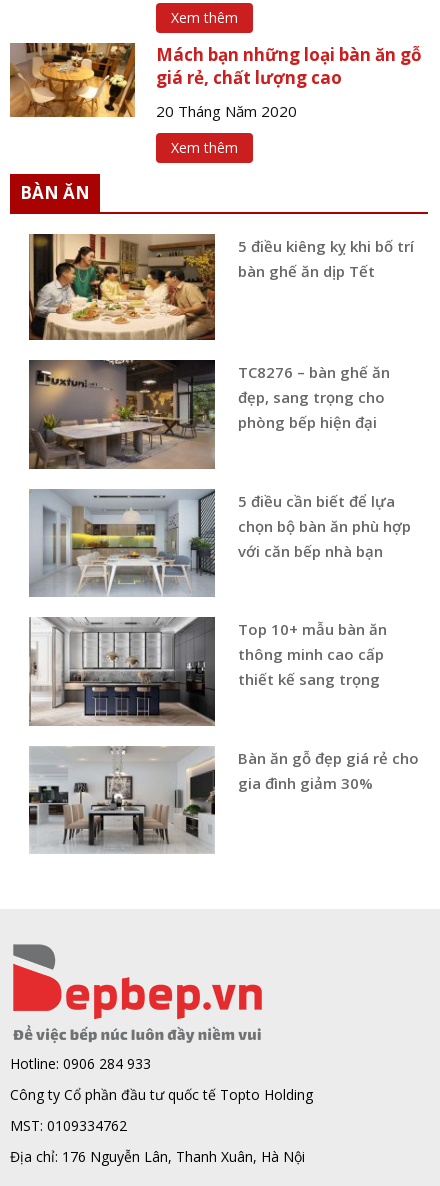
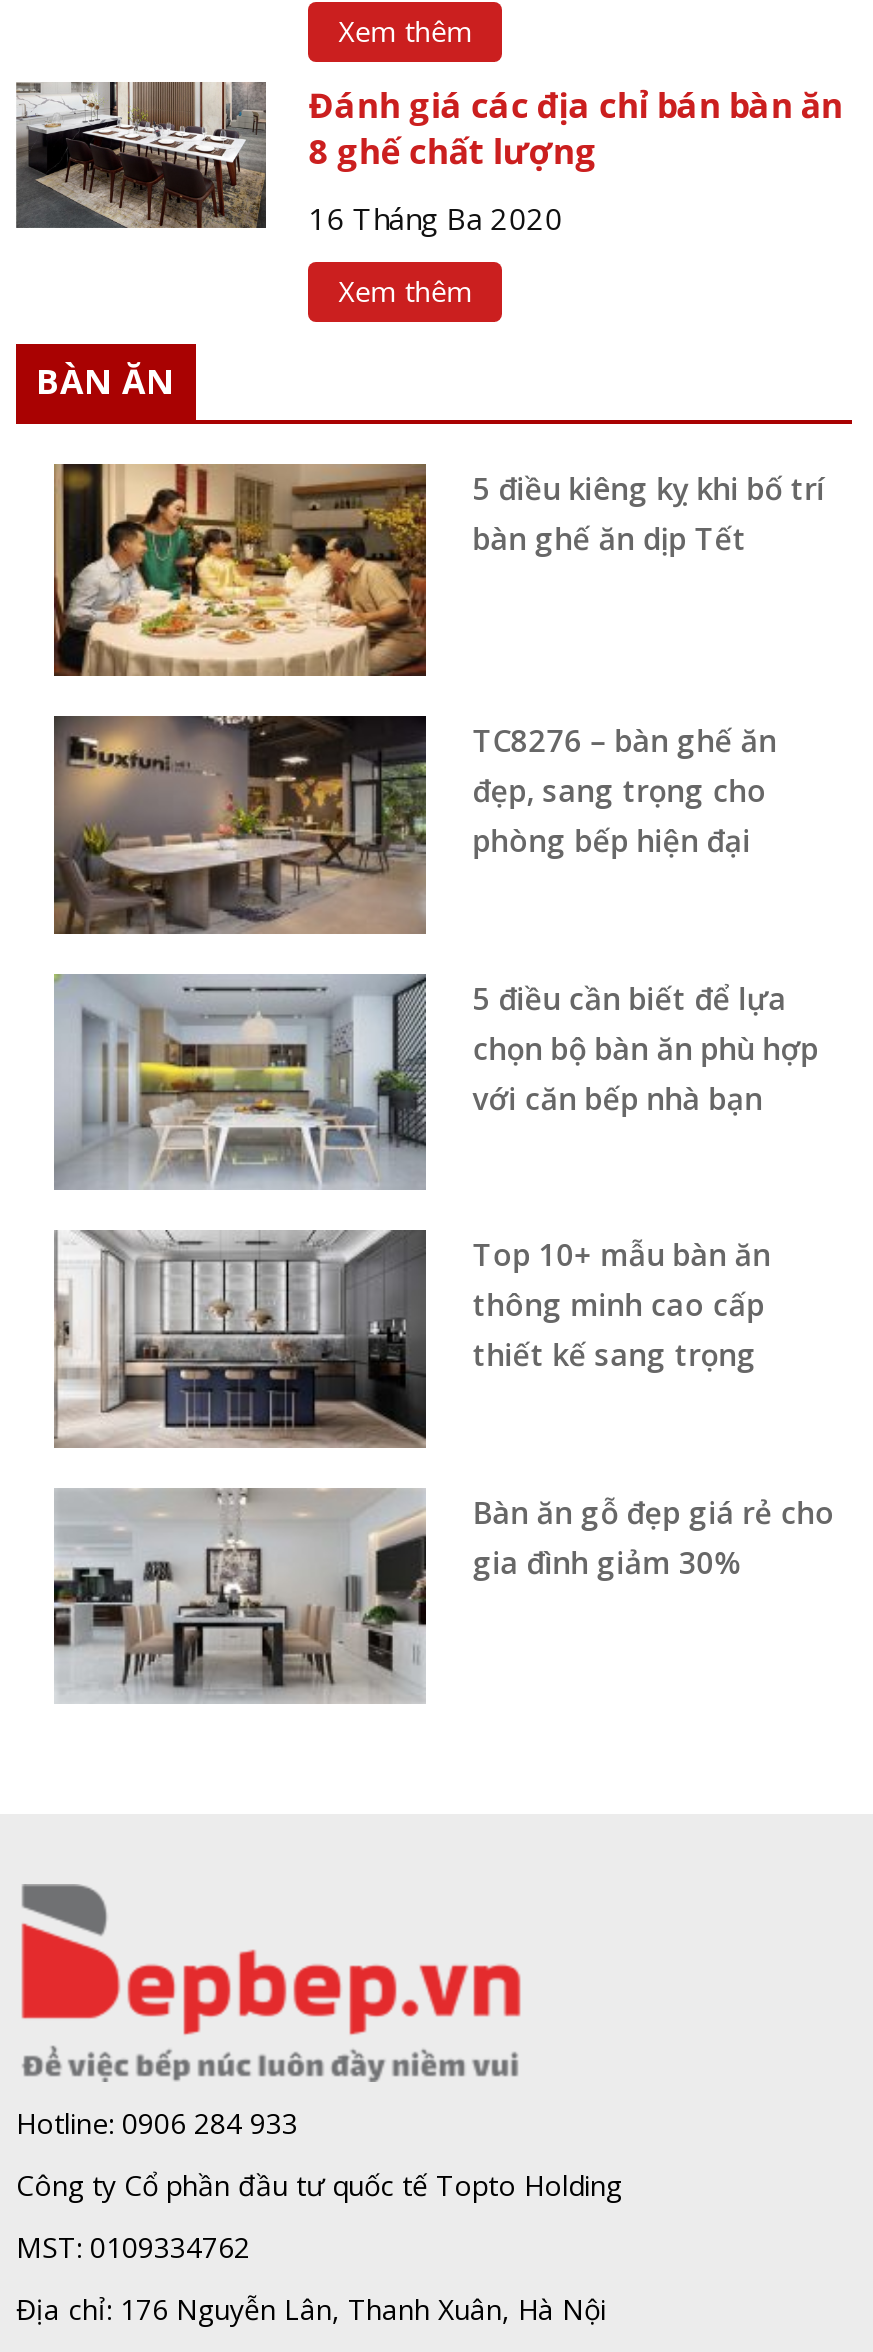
[9,42,422,118] [image] | Mách bạn những loại bàn ăn gỗ | giá rẻ, chất lượng cao -> [14,80,843,230] [image] | Đánh giá các địa chỉ bán bàn ăn | 8 ghế chất lượng
[156,101,297,121] 20 Tháng Năm 2020 -> [309,198,563,238] 16 Tháng Ba 2020

